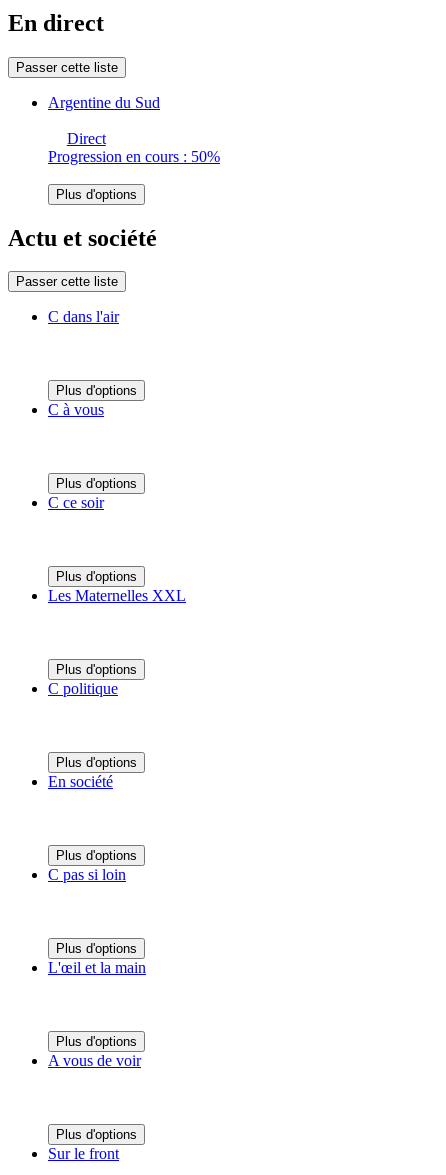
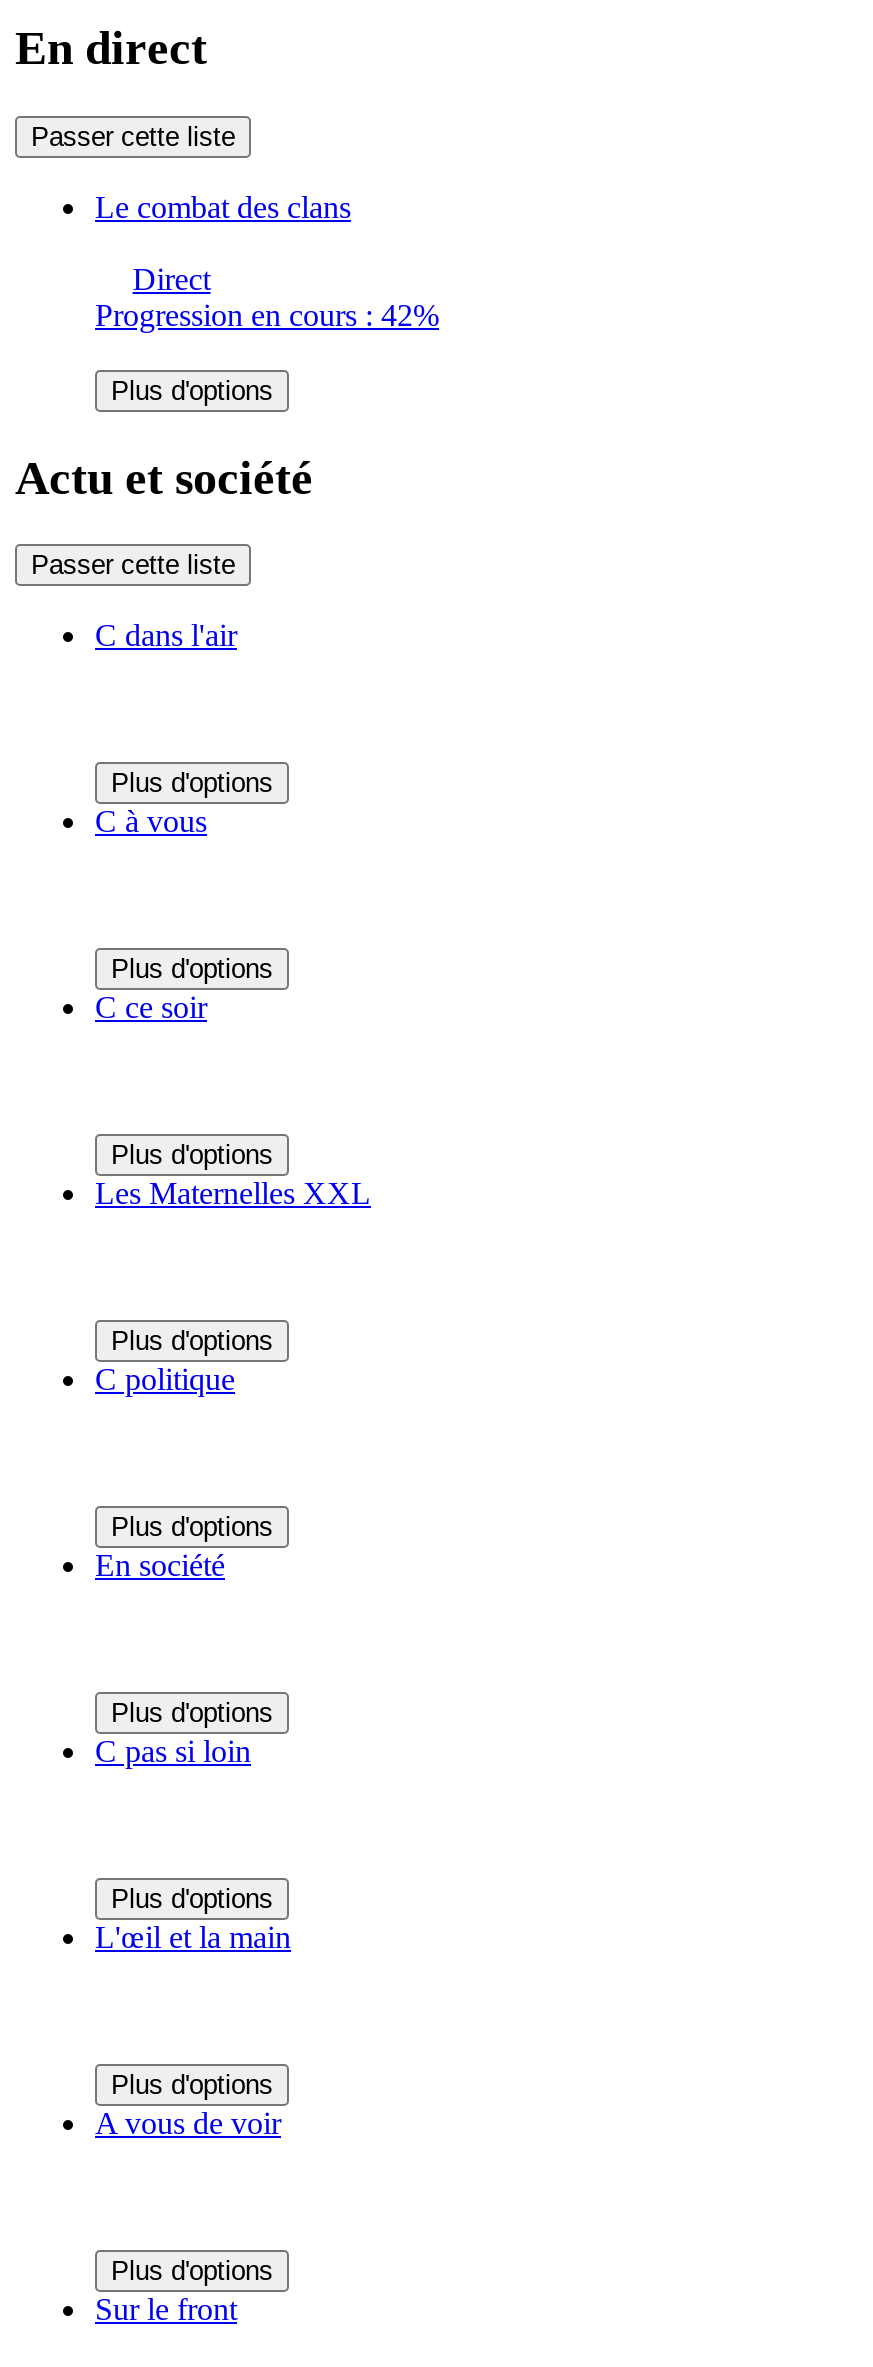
[48,94,160,111] Argentine du Sud -> [95,189,351,223] Le combat des clans
[48,148,220,165] Progression en cours : 50% -> [95,297,439,331] Progression en cours : 42%

